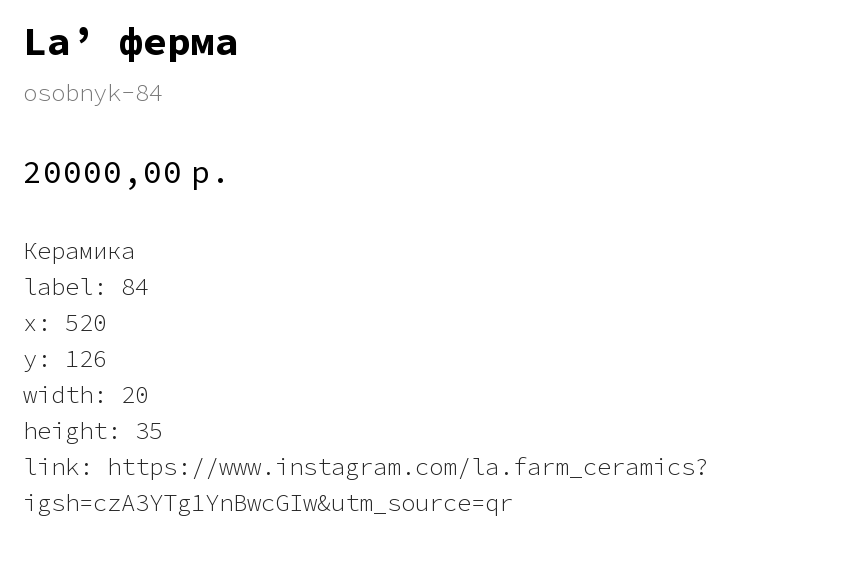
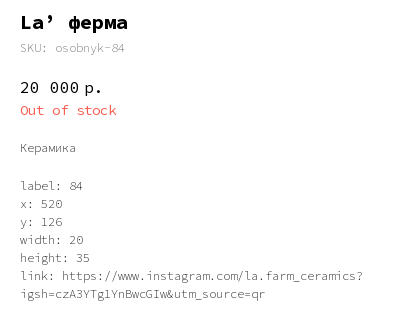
[23,77,163,107] osobnyk-84 -> [20,40,125,55] SKU: osobnyk-84
[23,150,231,190] 20000,00 р. -> [20,77,116,119] 20 000 р. | Out of stock

